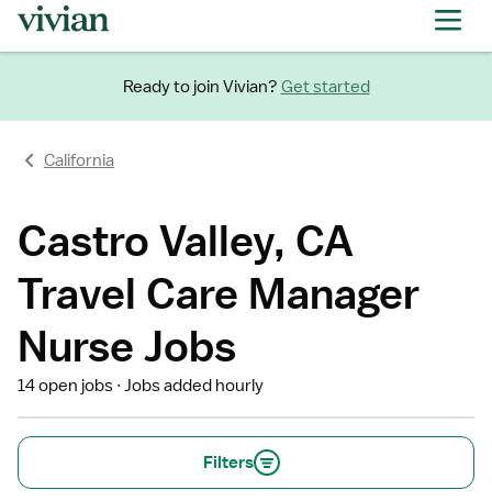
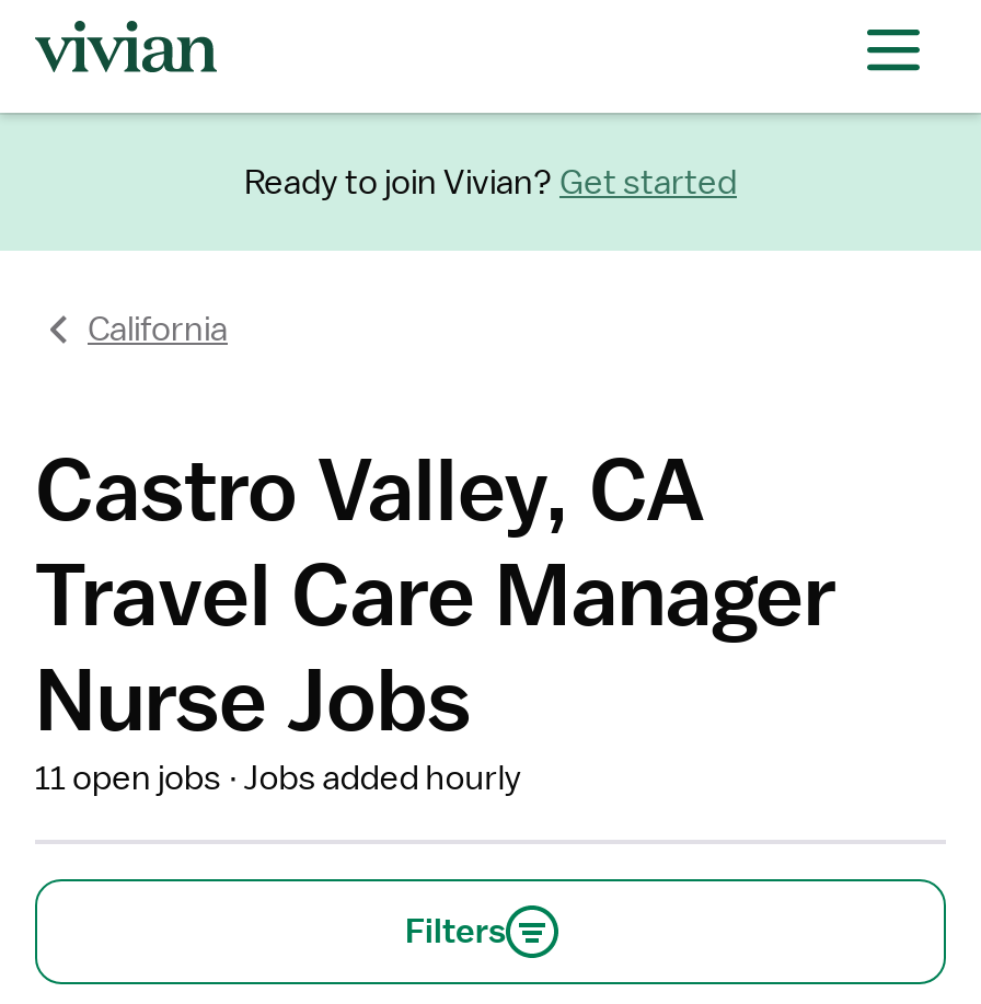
[18,375,264,397] 14 open jobs Jobs added hourly -> [35,757,522,800] 11 open jobs Jobs added hourly

